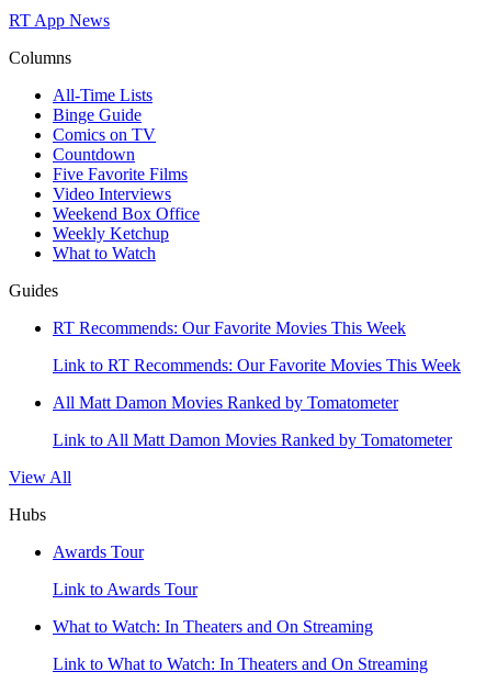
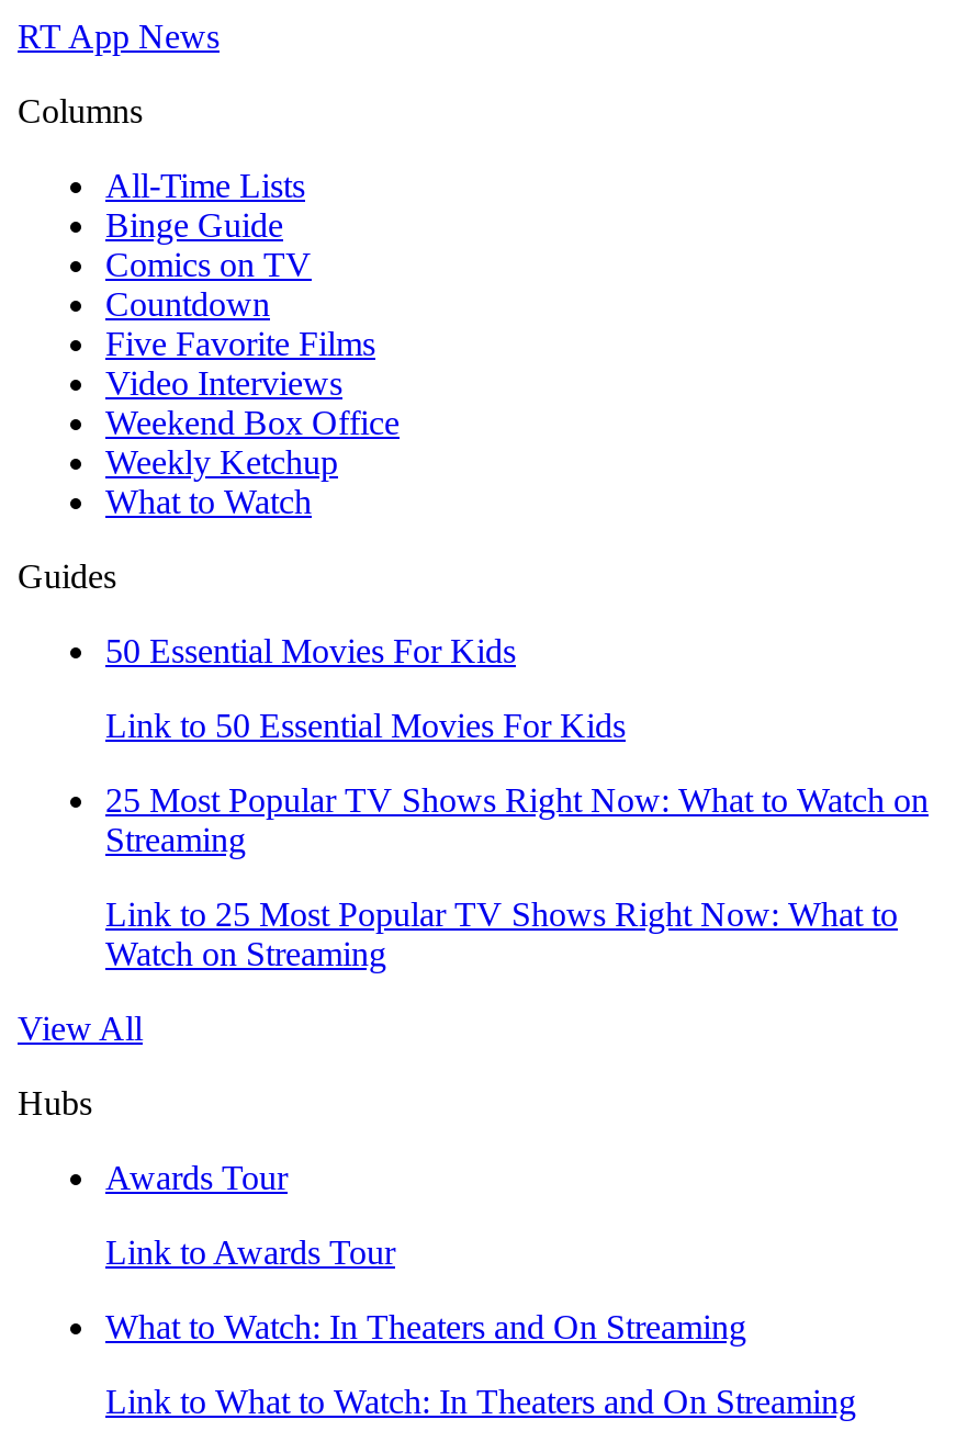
[53,318,406,337] RT Recommends: Our Favorite Movies This Week -> [105,632,516,669] 50 Essential Movies For Kids
[53,356,461,374] Link to RT Recommends: Our Favorite Movies This Week -> [105,707,626,744] Link to 50 Essential Movies For Kids
[53,393,398,412] All Matt Damon Movies Ranked by Tomatometer -> [105,781,929,858] 25 Most Popular TV Shows Right Now: What to Watch on | Streaming
[53,430,452,449] Link to All Matt Damon Movies Ranked by Tomatometer -> [105,895,898,972] Link to 25 Most Popular TV Shows Right Now: What to | Watch on Streaming

